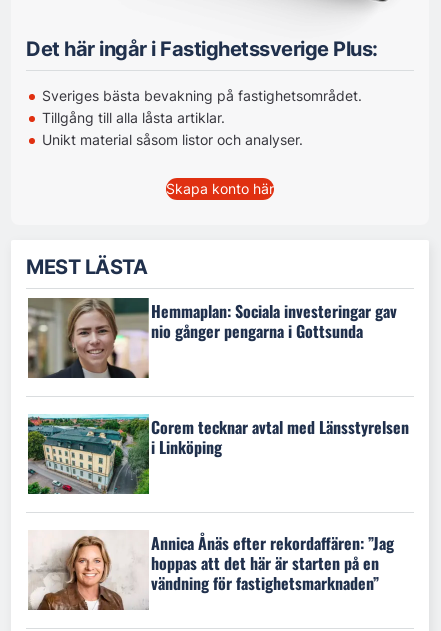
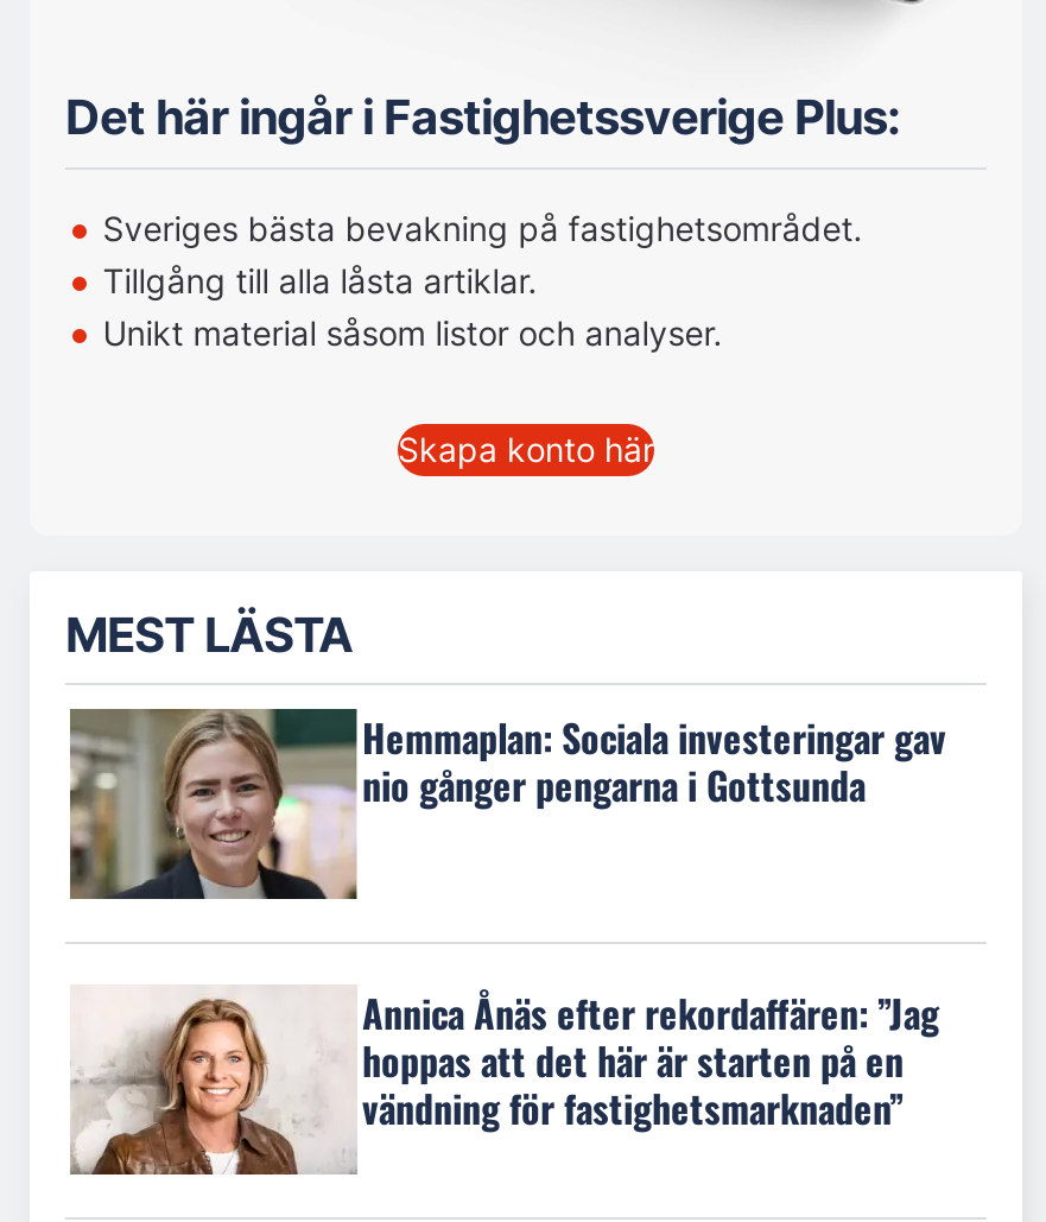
[27,414,409,495] [image] | Corem tecknar avtal med Länsstyrelsen | i Linköping -> none

